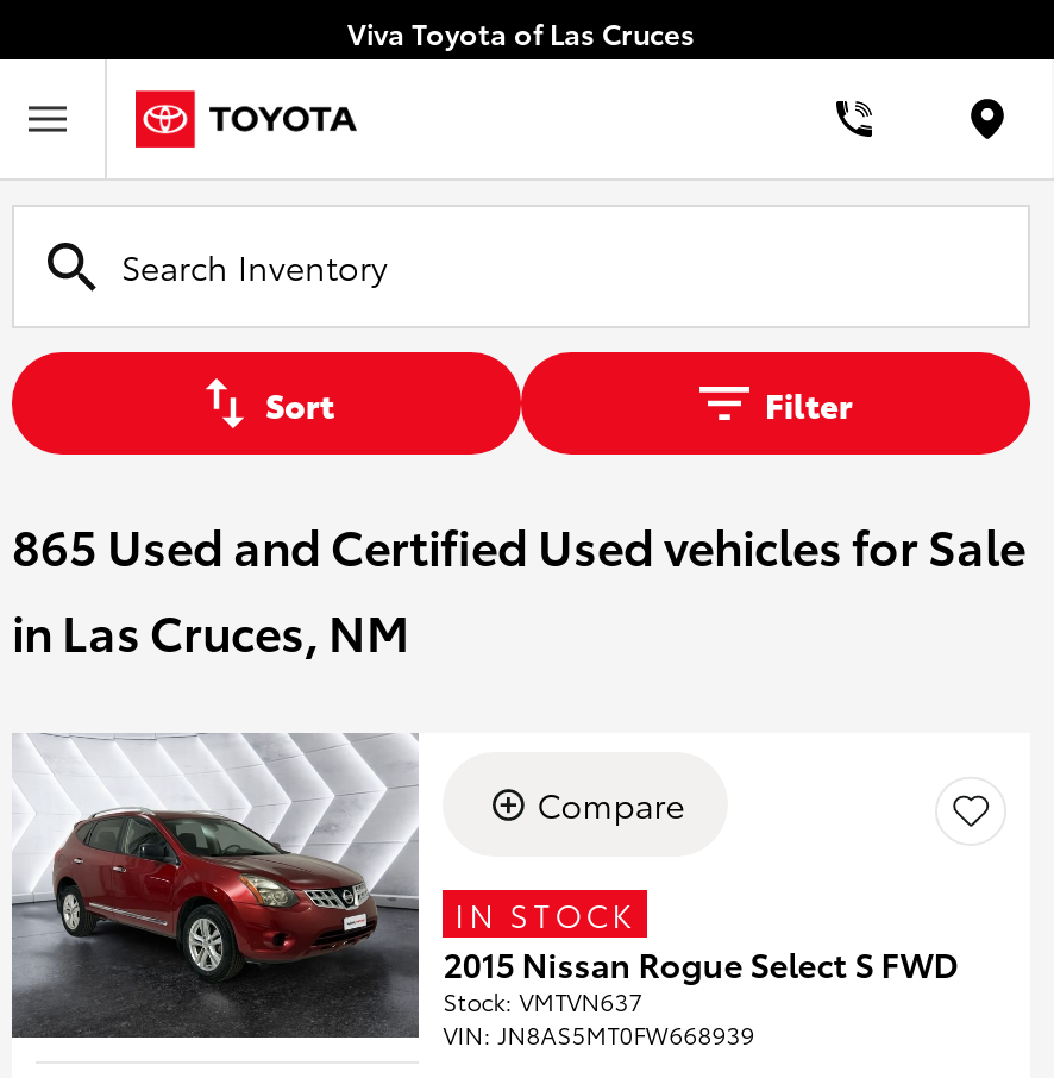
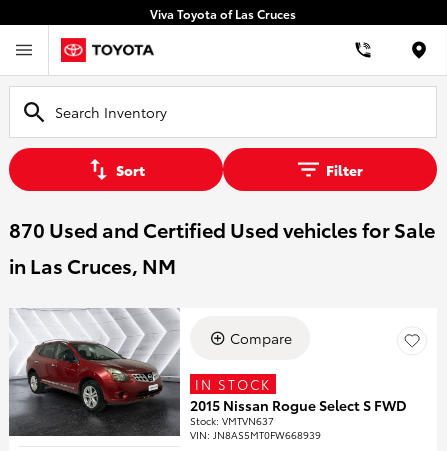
[12,512,1025,578] 865 Used and Certified Used vehicles for Sale -> [9,215,435,243] 870 Used and Certified Used vehicles for Sale

